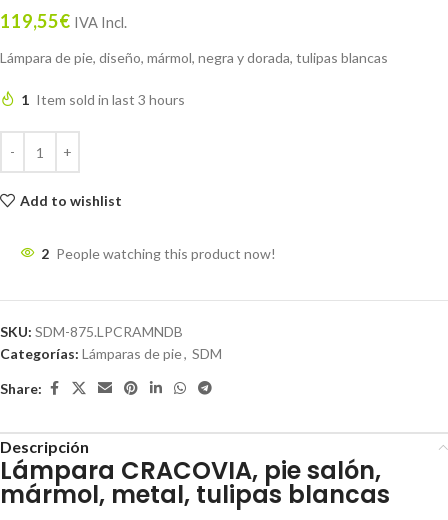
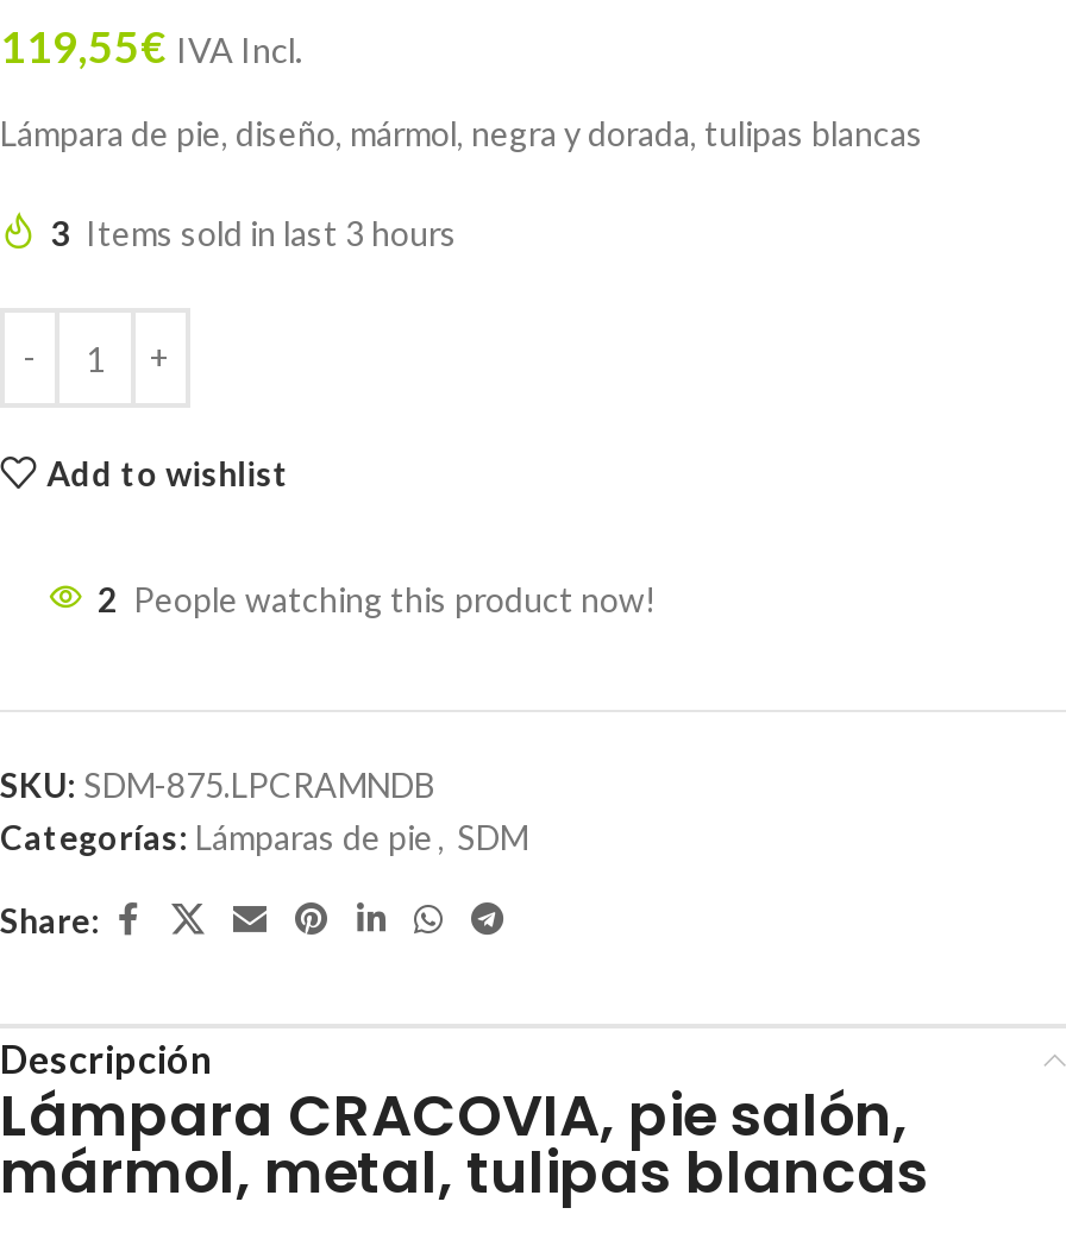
[21,91,185,108] 1 Item sold in last 3 hours -> [50,213,457,253] 3 Items sold in last 3 hours

